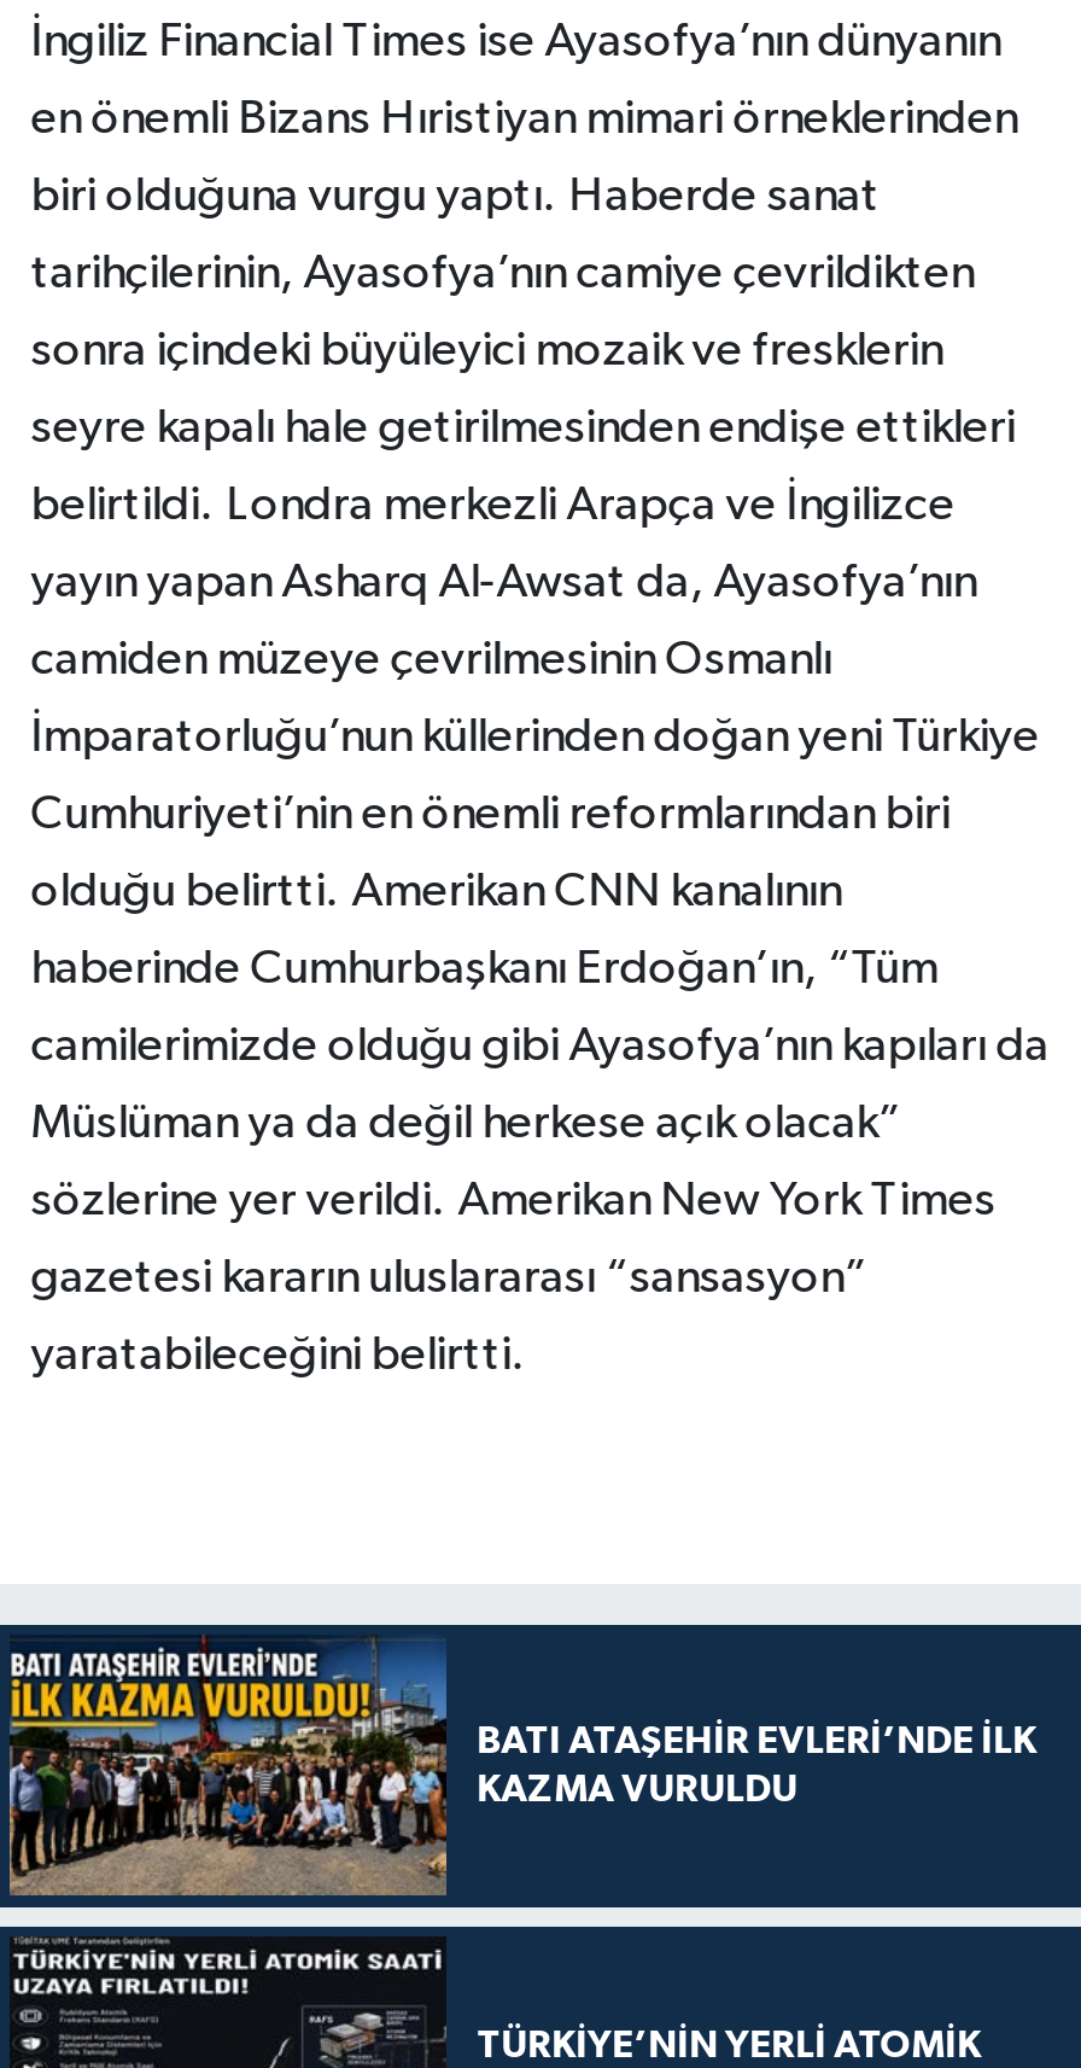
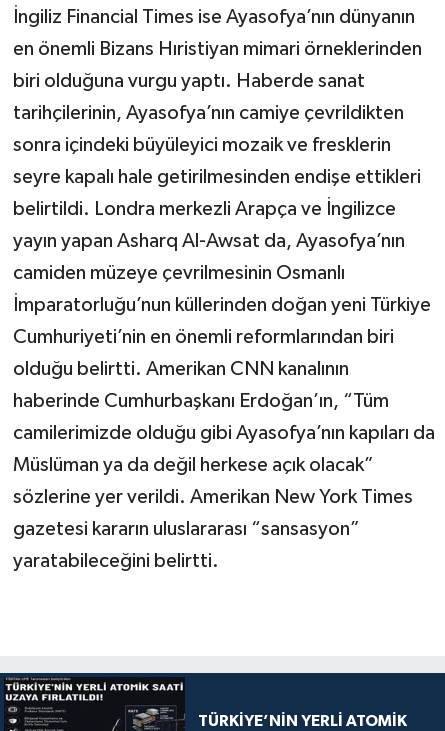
[7,1623,1074,1927] [image] | BATI ATAŞEHİR EVLERİ’NDE İLK | KAZMA VURULDU -> none

